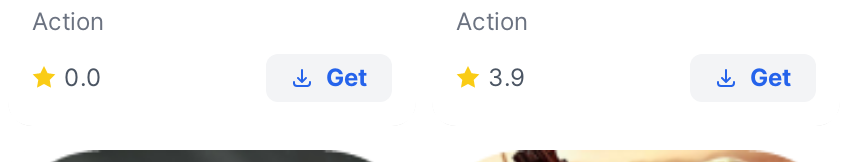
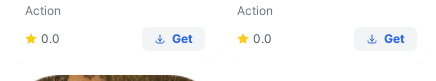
[488,62,524,92] 3.9 -> [253,31,272,46] 0.0

